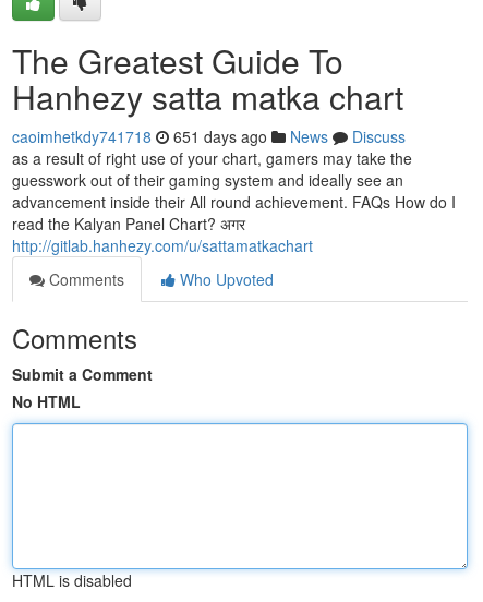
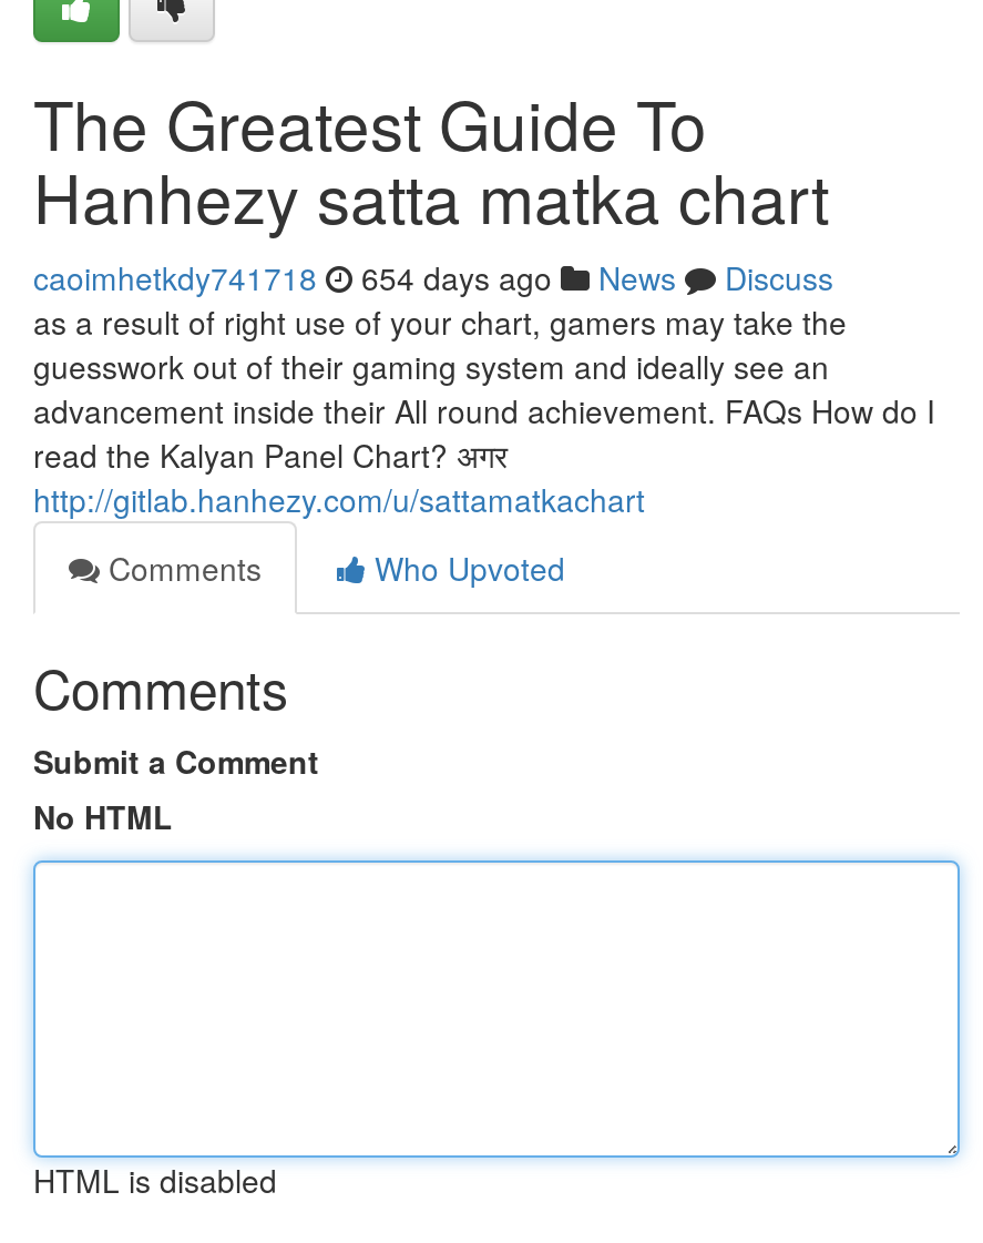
[12,125,406,147] caoimhetkdy741718 651 days ago News Discuss -> [33,255,833,299] caoimhetkdy741718 654 days ago News Discuss

